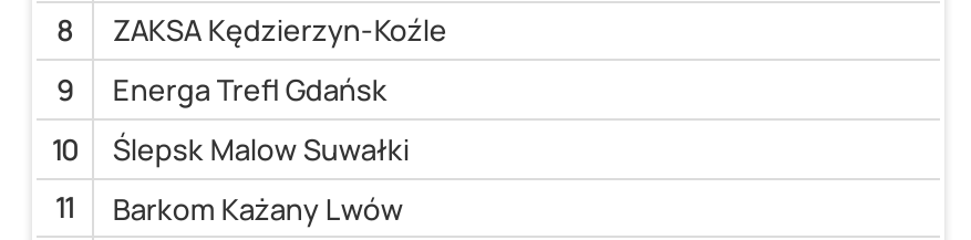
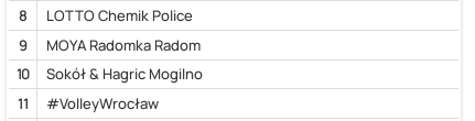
[112,11,447,51] ZAKSA Kędzierzyn-Koźle -> [47,6,193,25] LOTTO Chemik Police
[112,70,387,110] Energa Trefl Gdańsk -> [47,35,201,55] MOYA Radomka Radom
[112,129,409,169] Ślepsk Malow Suwałki -> [47,64,203,84] Sokół & Hagric Mogilno
[112,188,403,228] Barkom Każany Lwów -> [47,94,159,113] #VolleyWrocław

